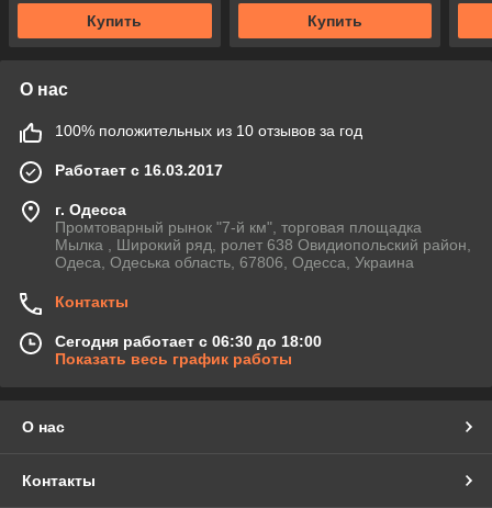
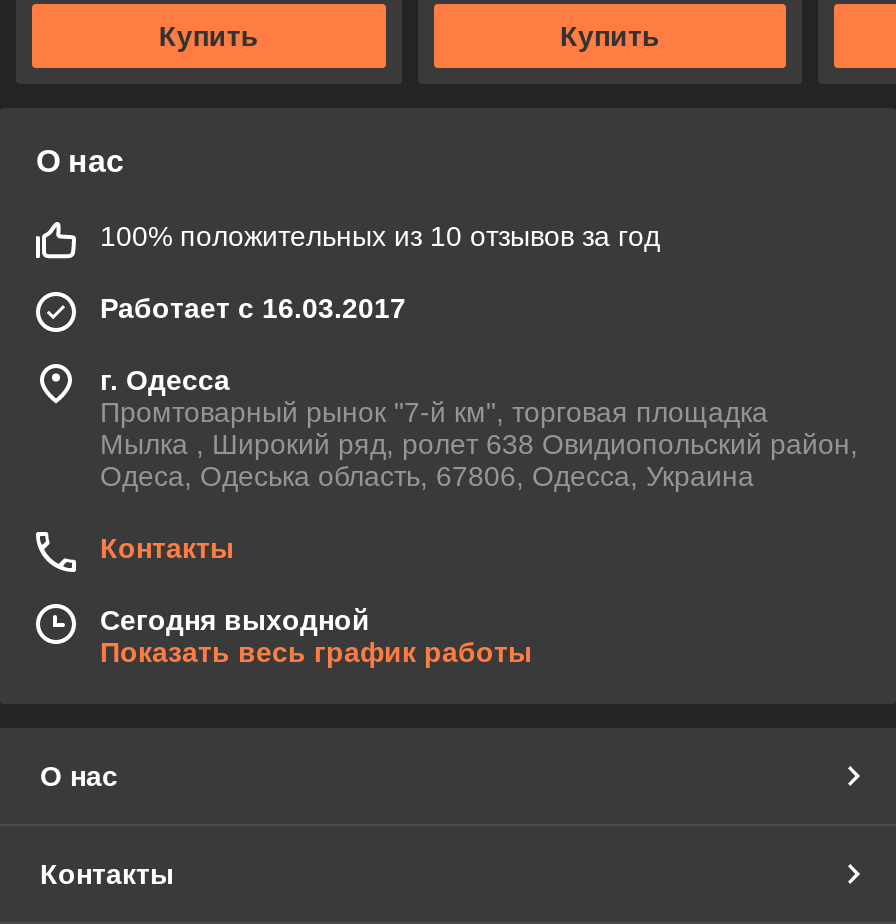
[55,333,322,350] Сегодня работает с 06:30 до 18:00 -> [100,605,370,637] Сегодня выходной

